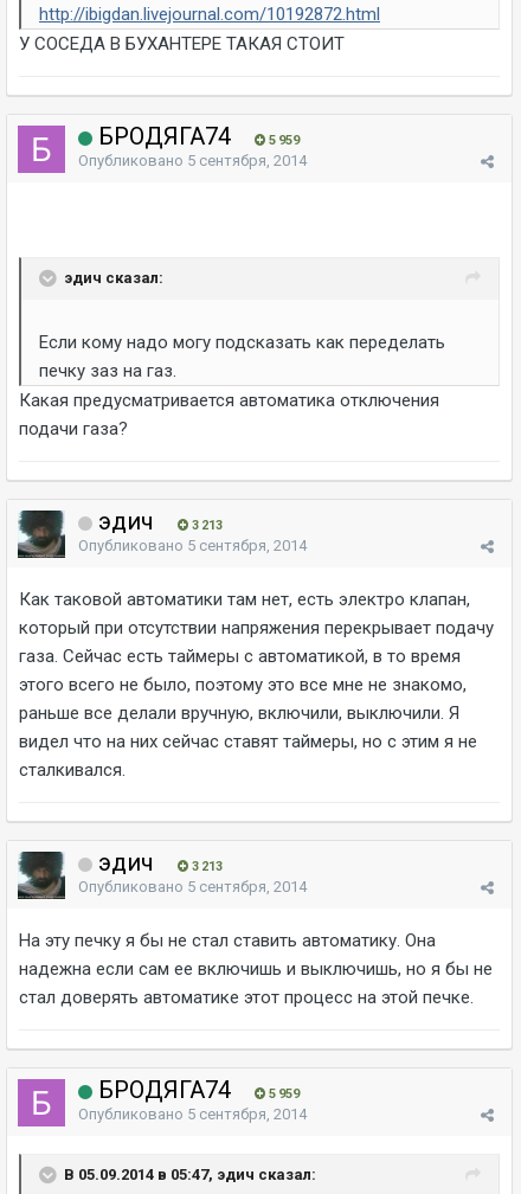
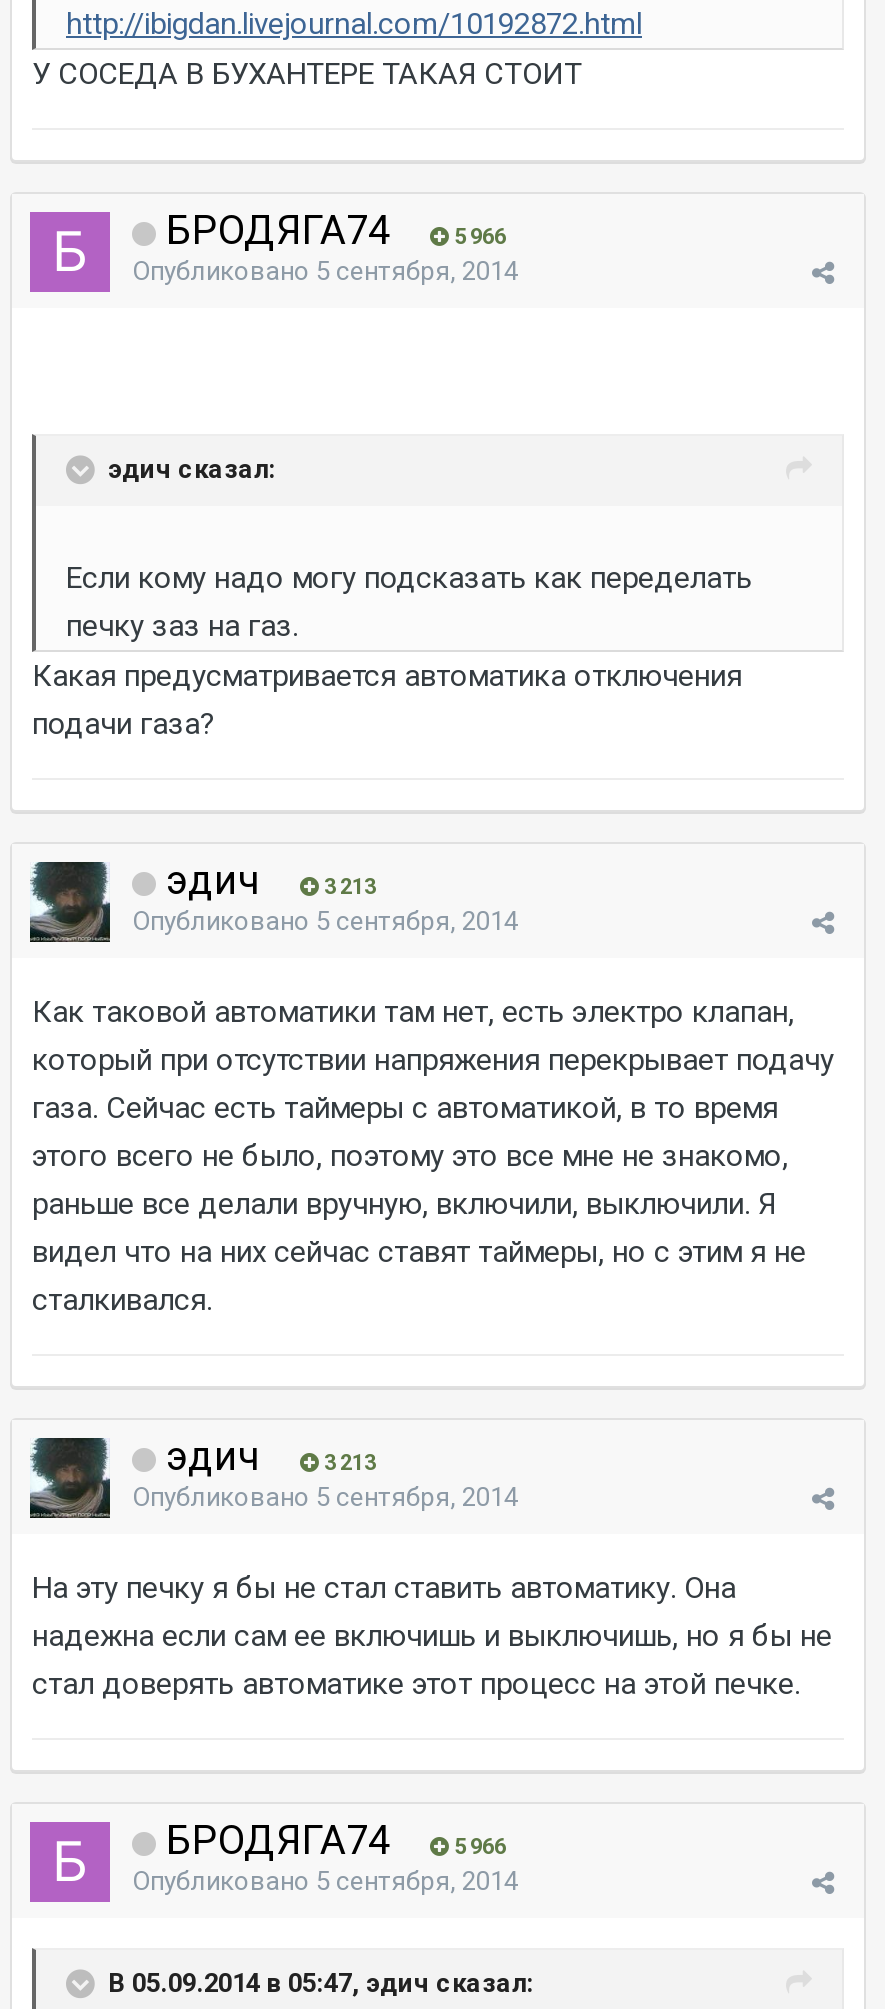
[92,122,300,150] БРОДЯГА74 5 959 -> [156,206,506,254] БРОДЯГА74 5 966
[92,1076,300,1104] БРОДЯГА74 5 959 -> [156,1816,506,1864] БРОДЯГА74 5 966

